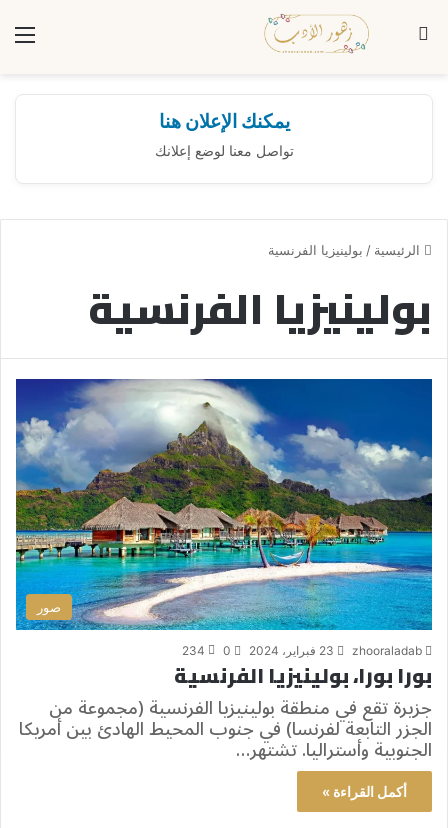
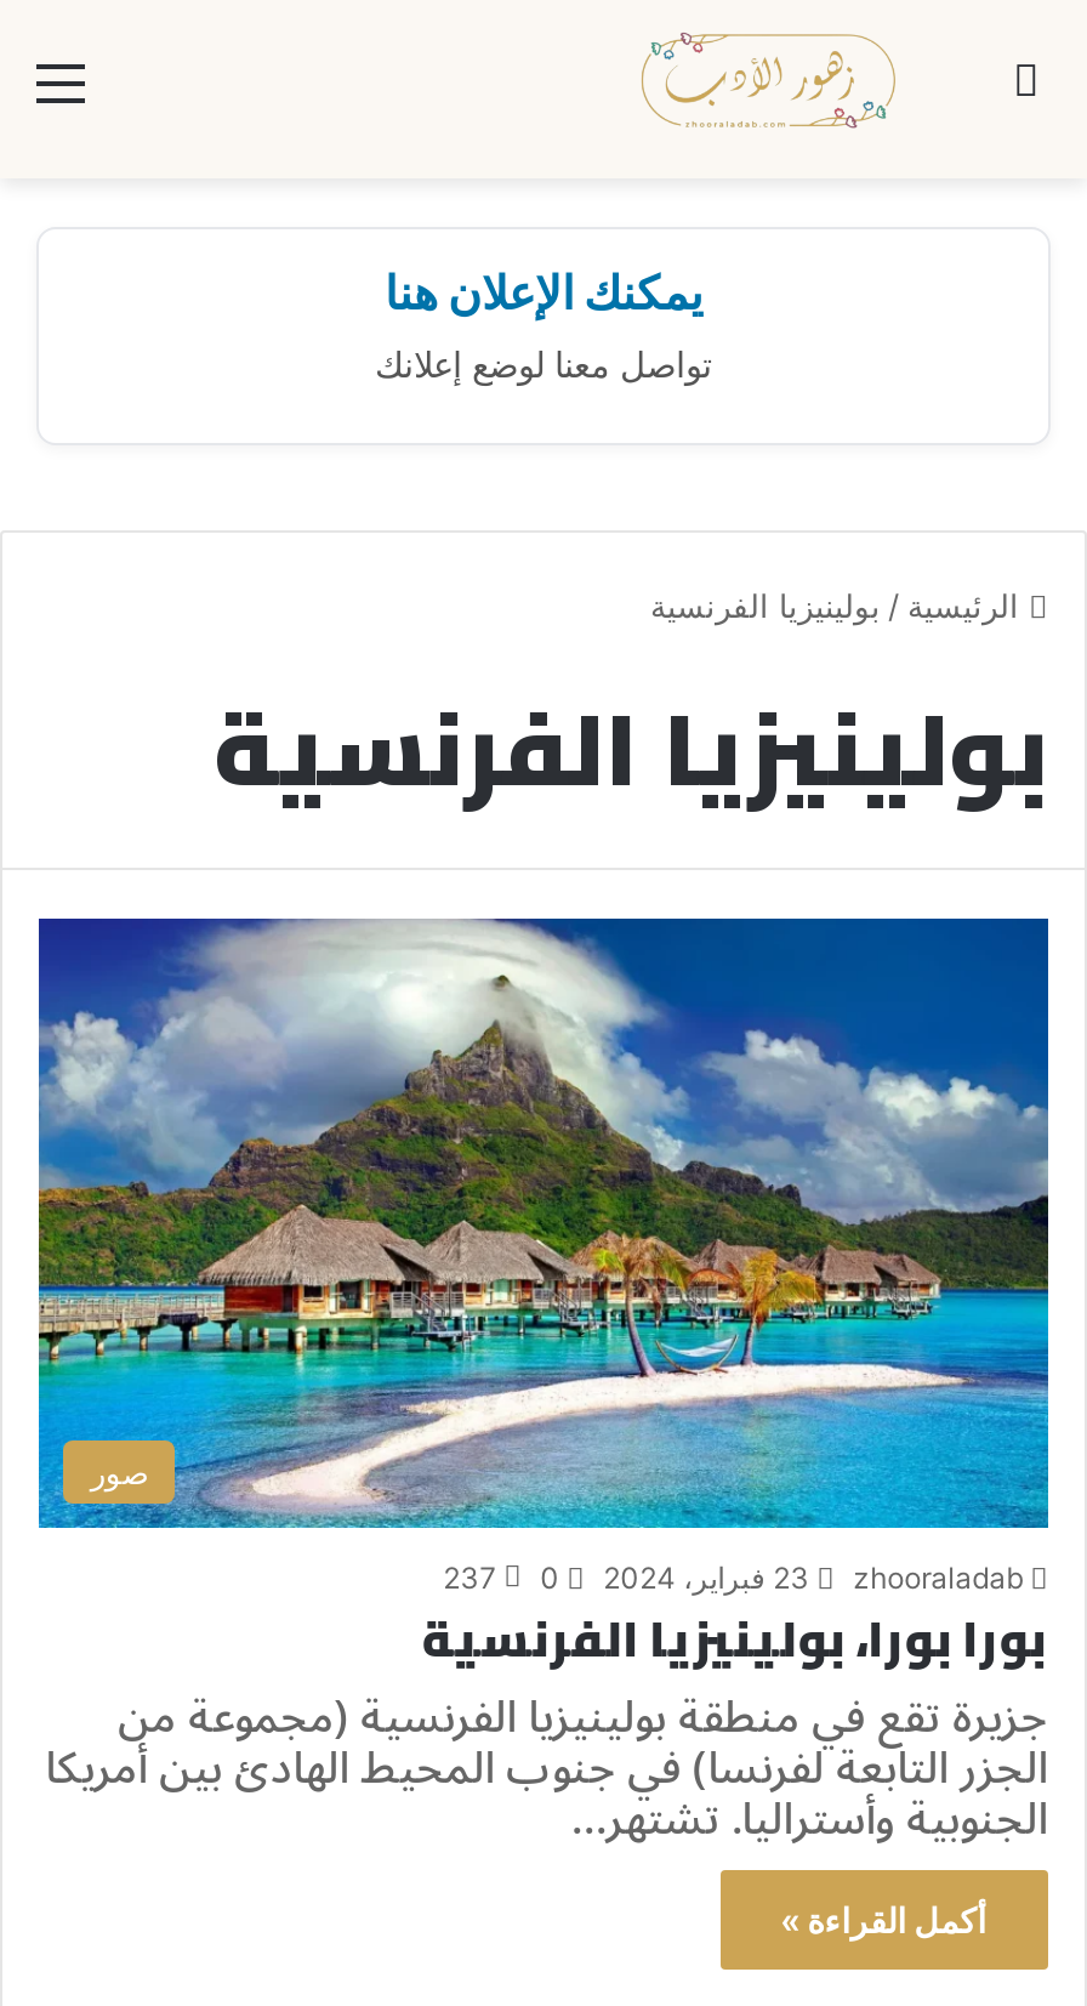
[182,643,231,658] 234 0 -> [443,1558,560,1595] 237 0

